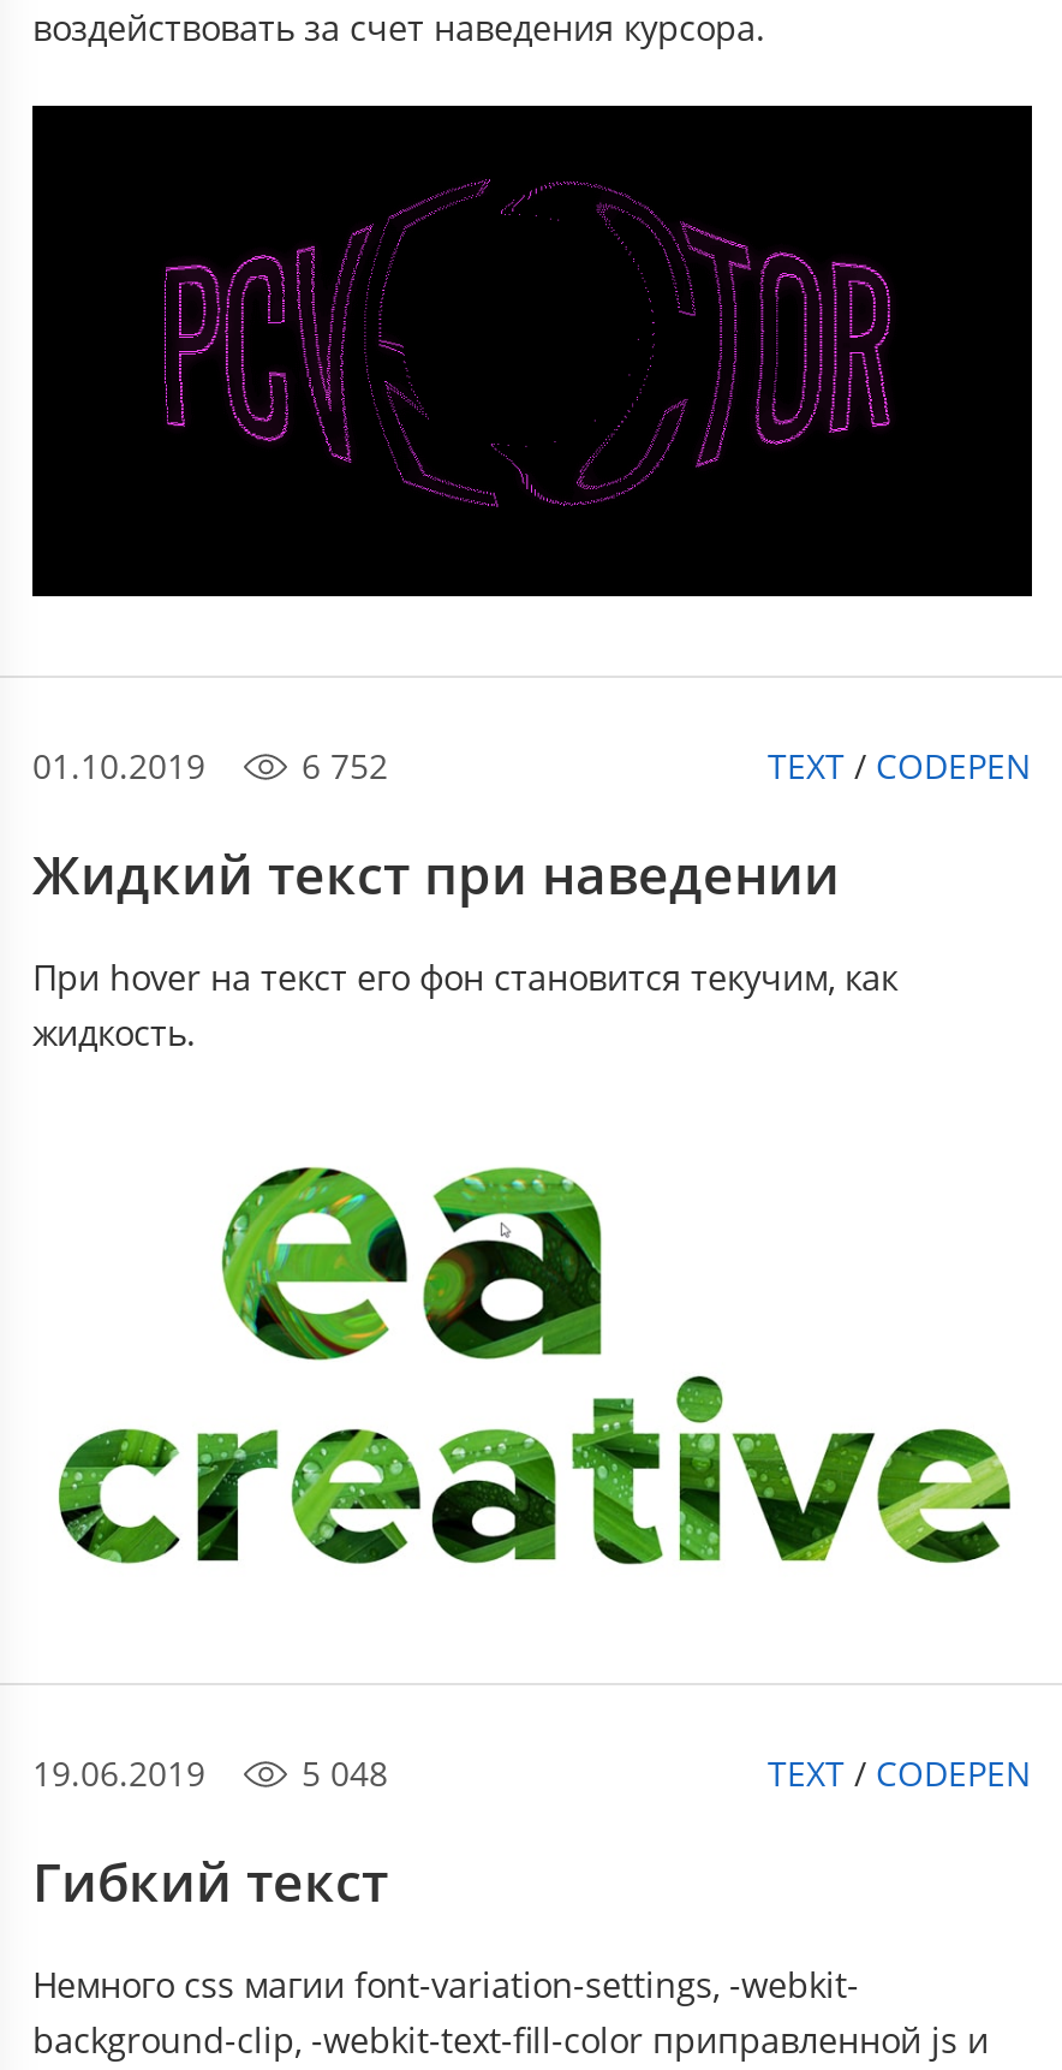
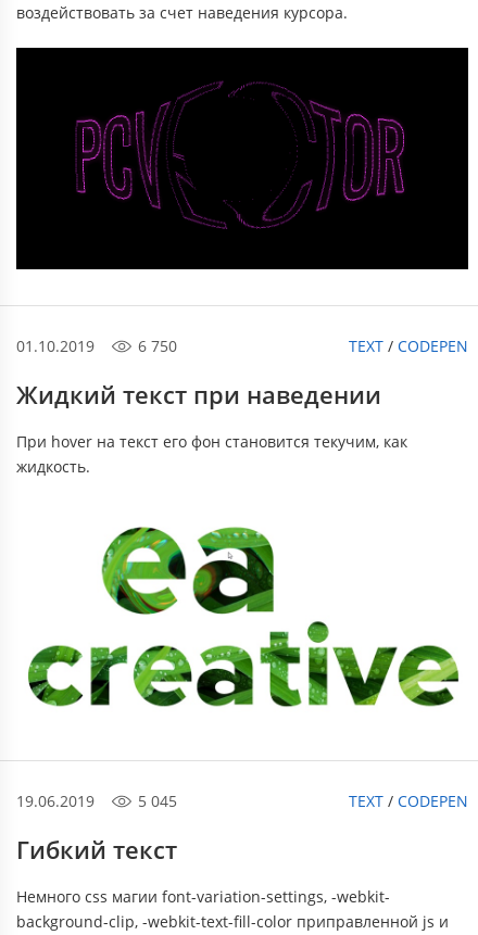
[32,742,388,788] 01.10.2019 6 752 -> [16,335,177,356] 01.10.2019 6 750
[32,1749,388,1795] 19.06.2019 5 048 -> [16,790,177,811] 19.06.2019 5 045

